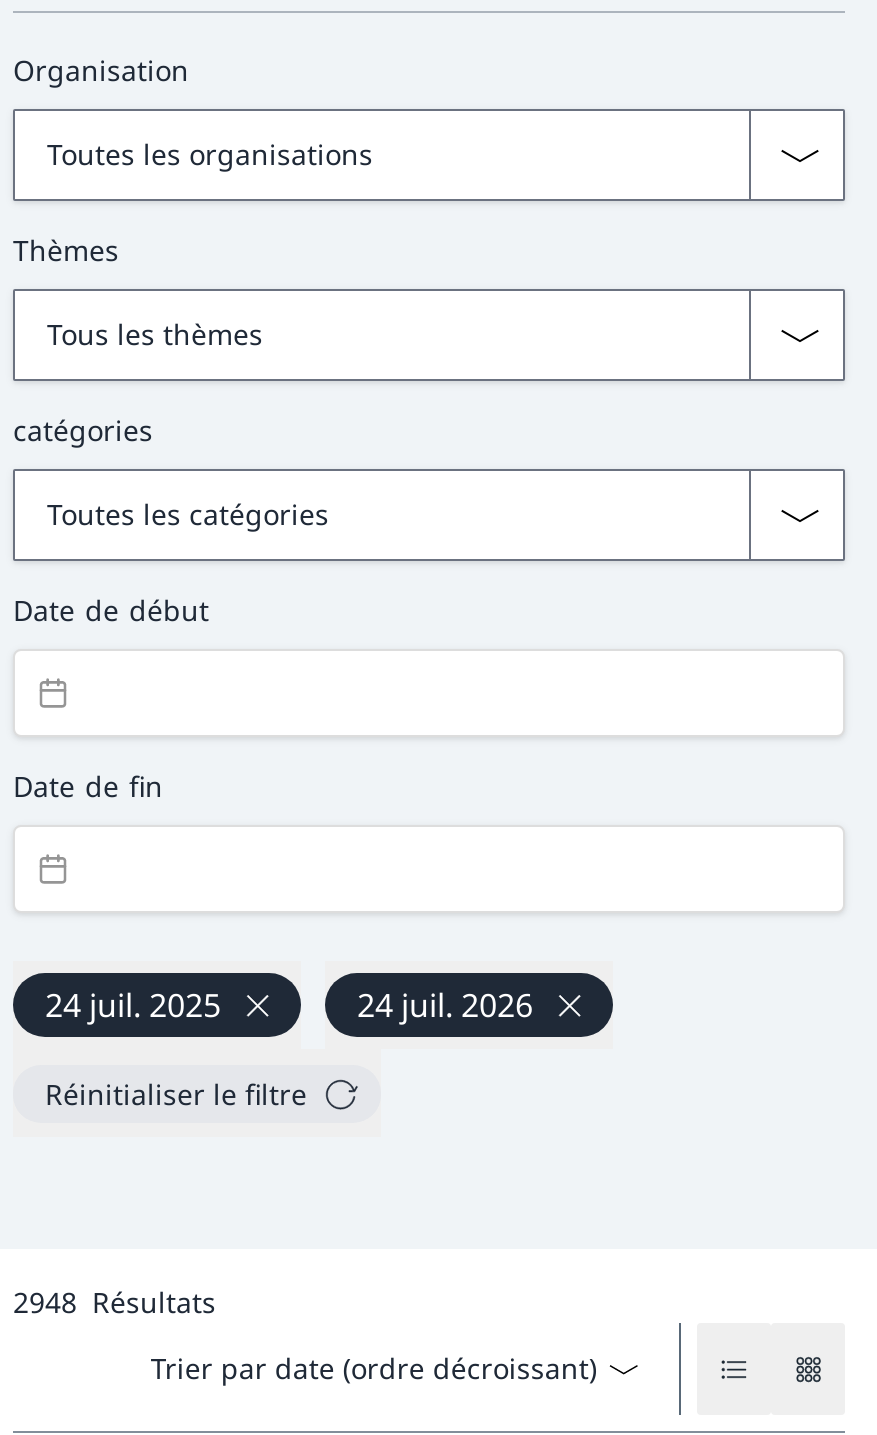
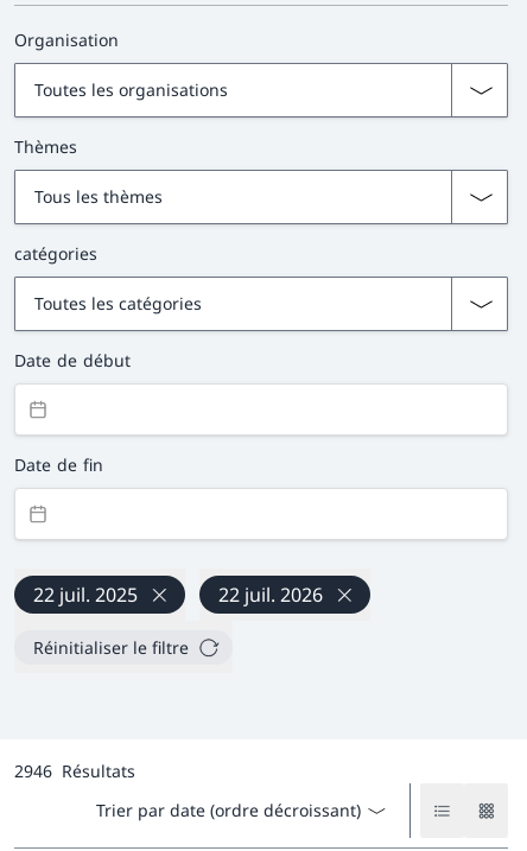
[45,983,221,1027] 24 juil. 2025 -> [33,582,138,608] 22 juil. 2025
[357,983,533,1027] 24 juil. 2026 -> [218,582,323,608] 22 juil. 2026
[13,1283,216,1321] 2948 Résultats -> [14,760,135,782] 2946 Résultats

